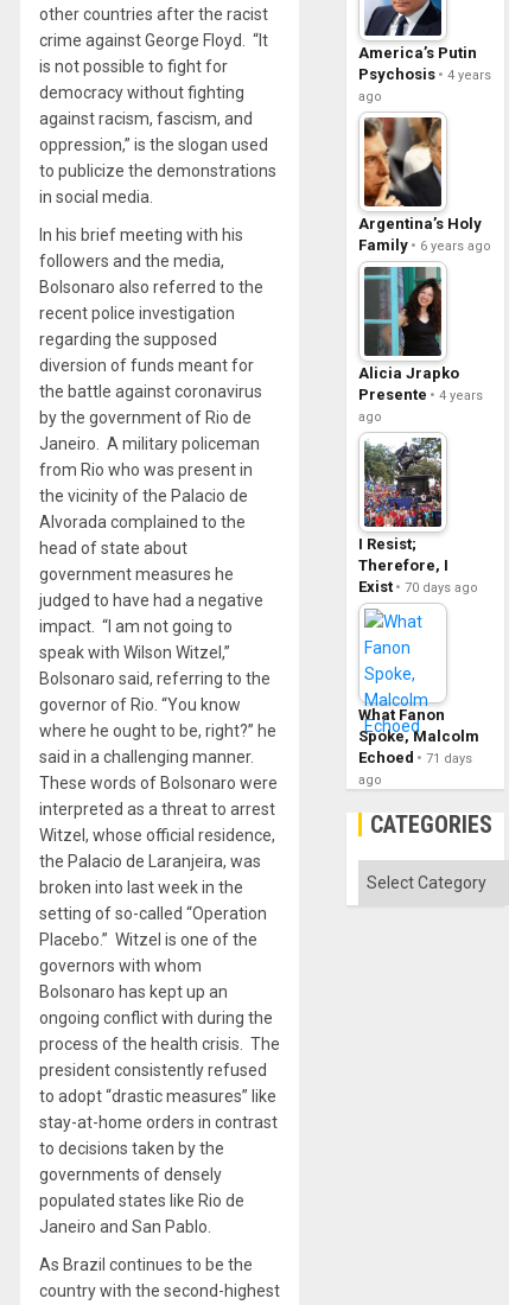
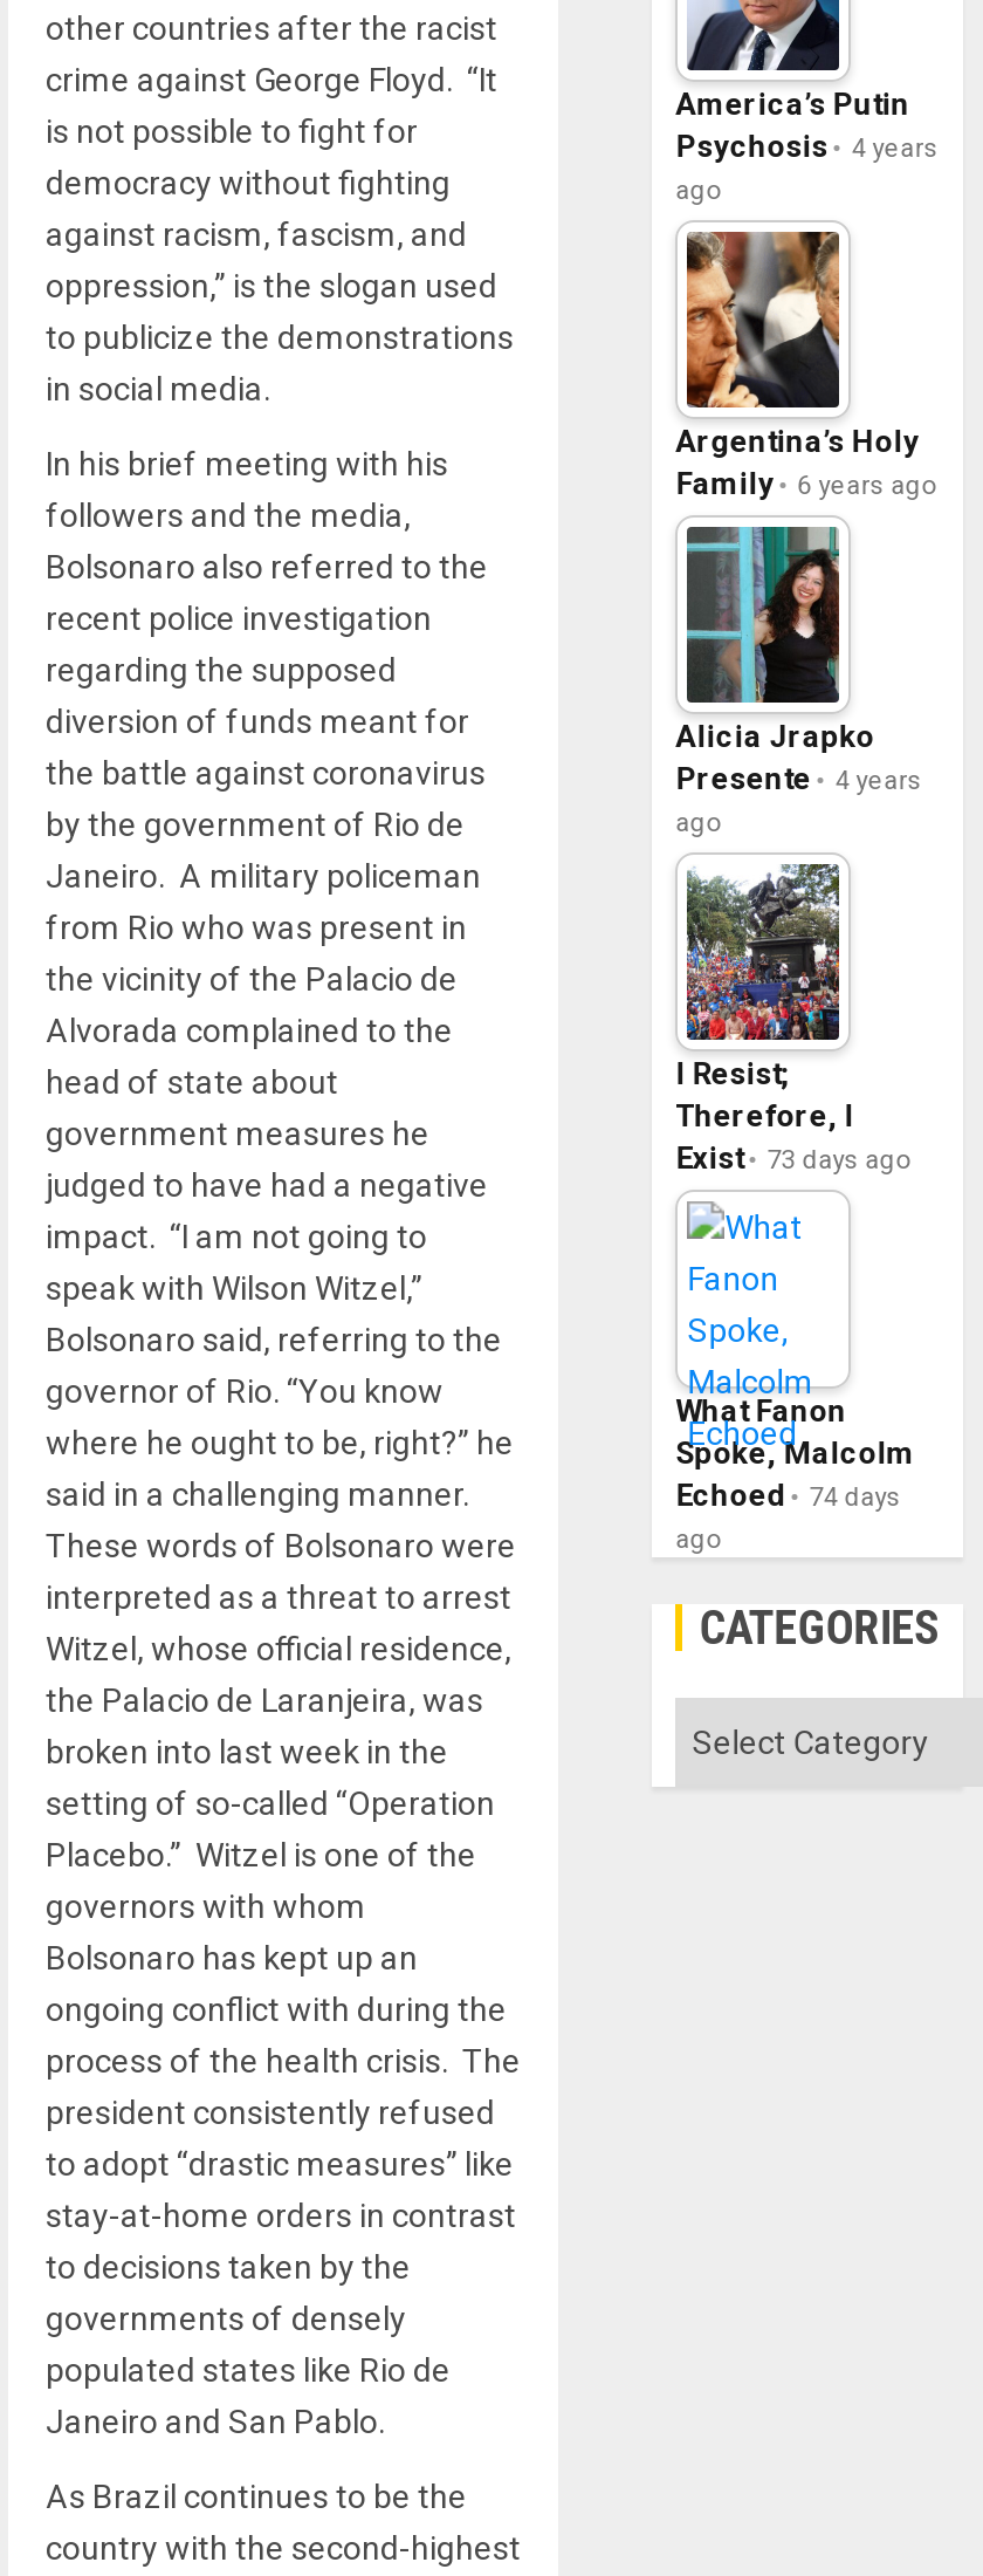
[359,577,479,595] Exist 70 days ago -> [676,1140,912,1175] Exist 73 days ago
[359,748,473,766] Echoed 71 days -> [676,1477,901,1512] Echoed 74 days

